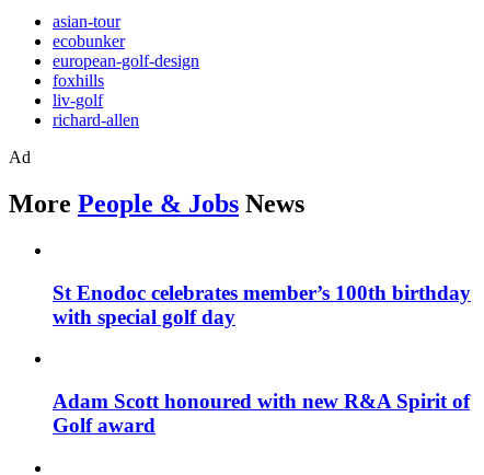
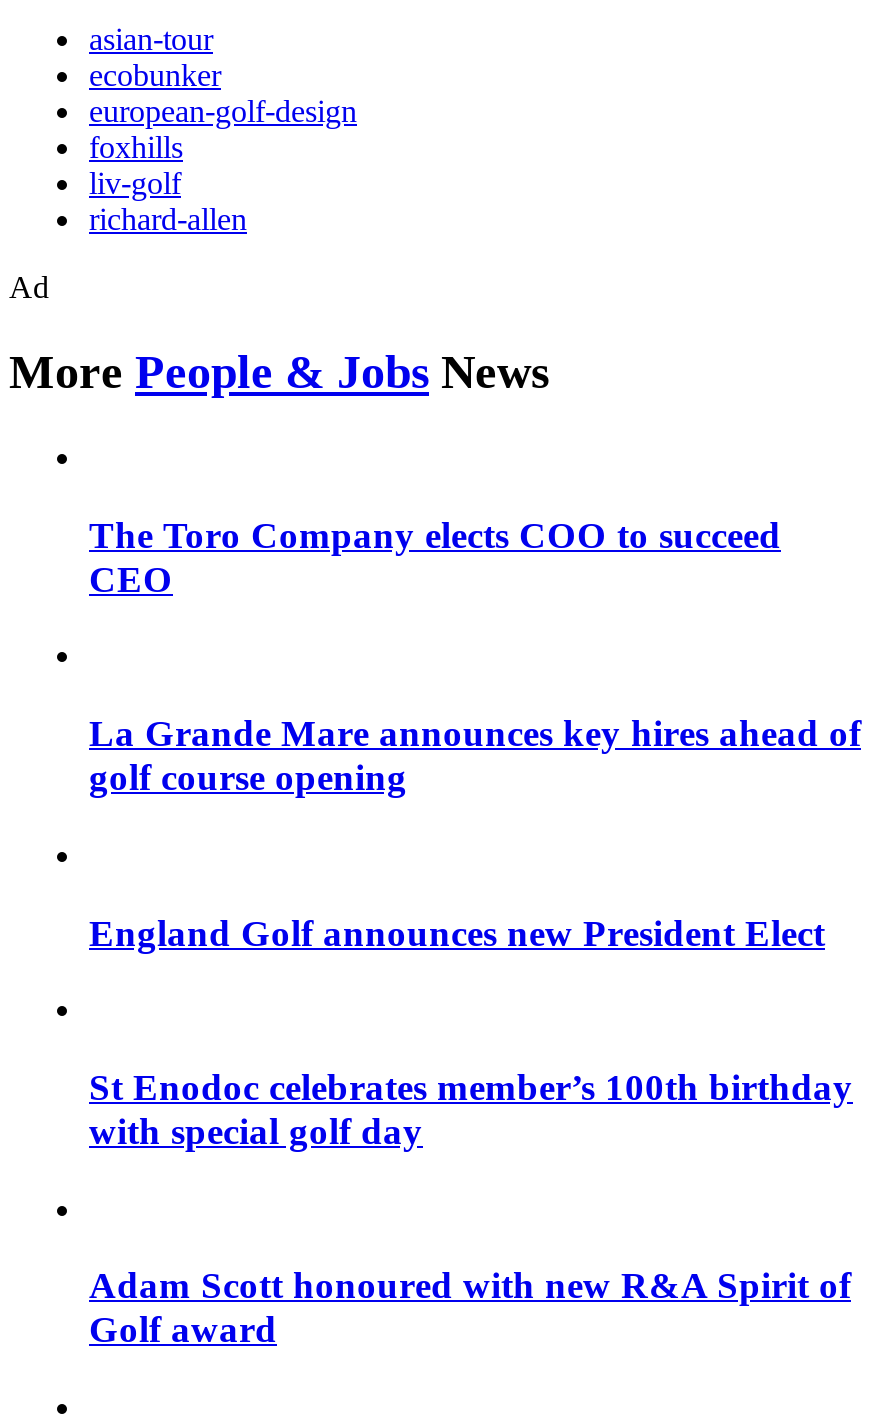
none -> [89,513,781,599] The Toro Company elects COO to succeed | CEO
none -> [89,712,861,798] La Grande Mare announces key hires ahead of | golf course opening
none -> [89,911,825,953] England Golf announces new President Elect

